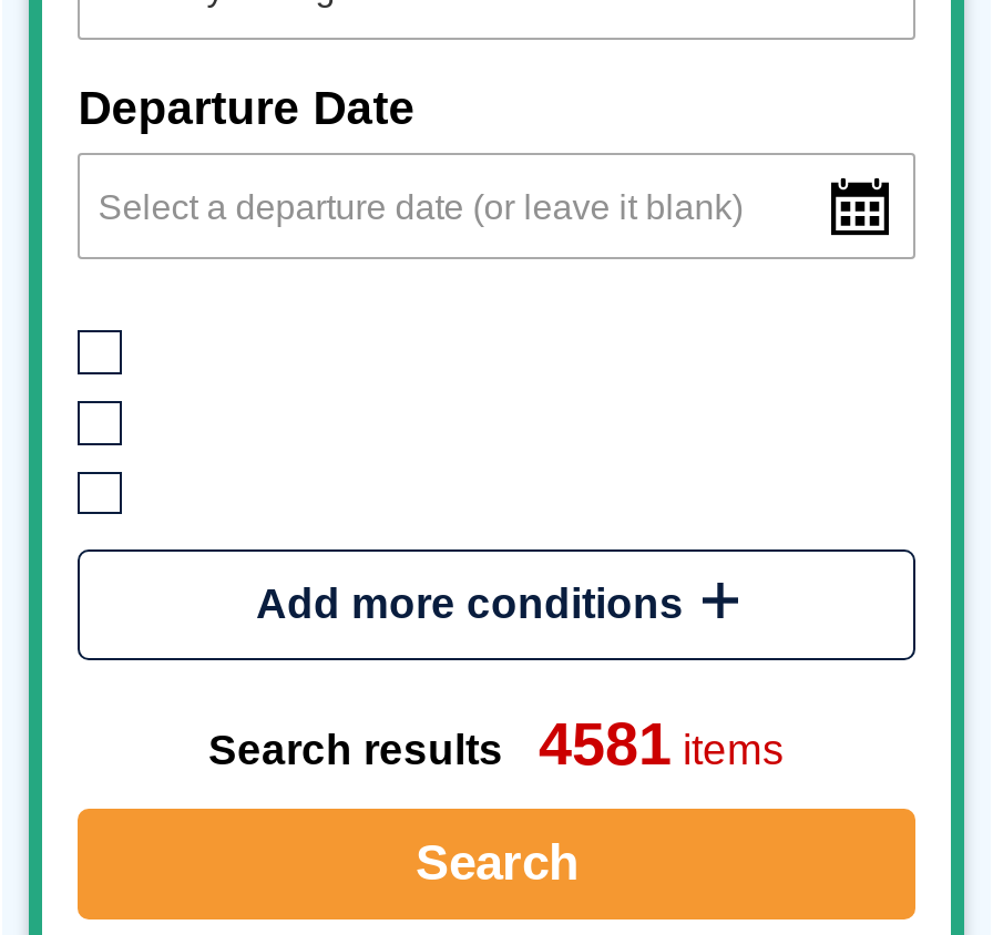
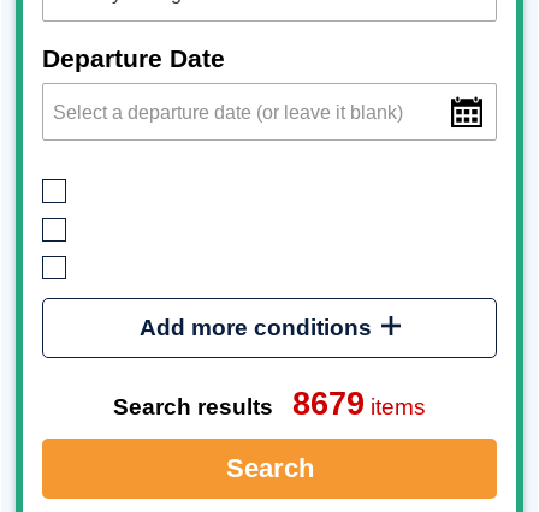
[208,709,785,777] Search results 4581 items -> [113,384,426,422] Search results 8679 items

